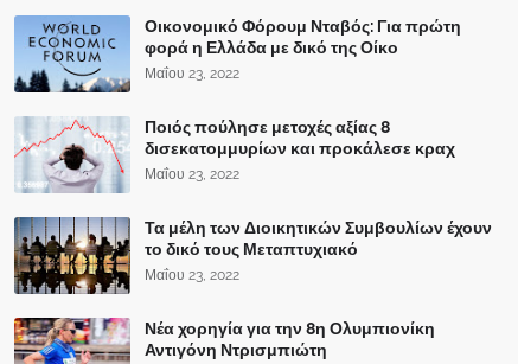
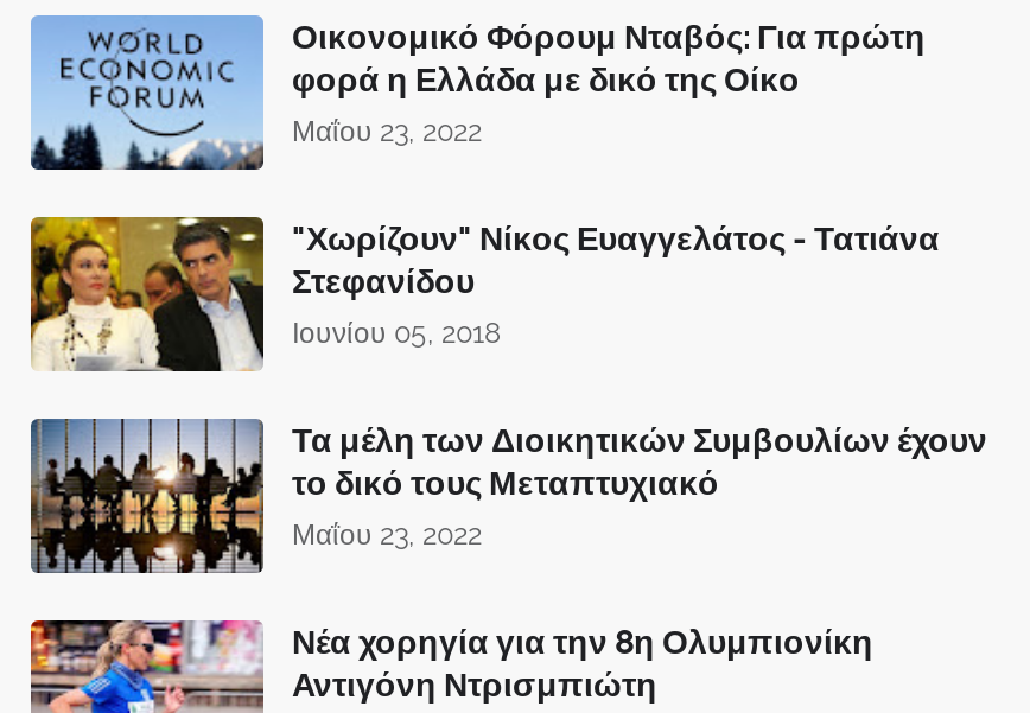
[14,116,455,193] [image] | Ποιός πούλησε μετοχές αξίας 8 | δισεκατομμυρίων και προκάλεσε κραχ | Μαΐου 23, 2022 -> [28,215,940,374] [image] | "Χωρίζουν" Νίκος Ευαγγελάτος - Τατιάνα | Στεφανίδου | Ιουνίου 05, 2018

